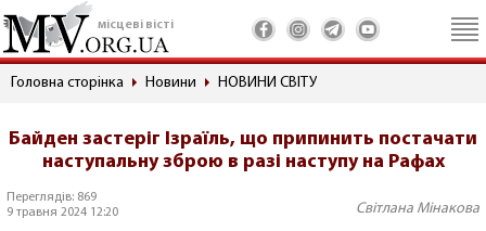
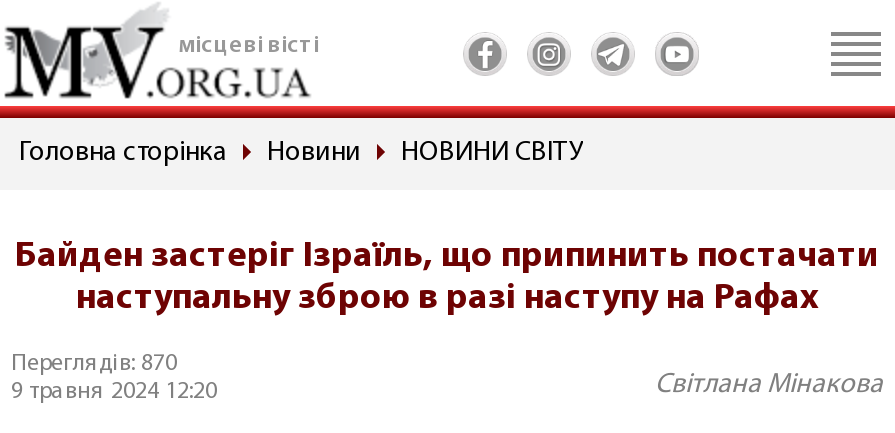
[7,191,97,204] Переглядів: 869 -> [11,352,177,376] Переглядів: 870

